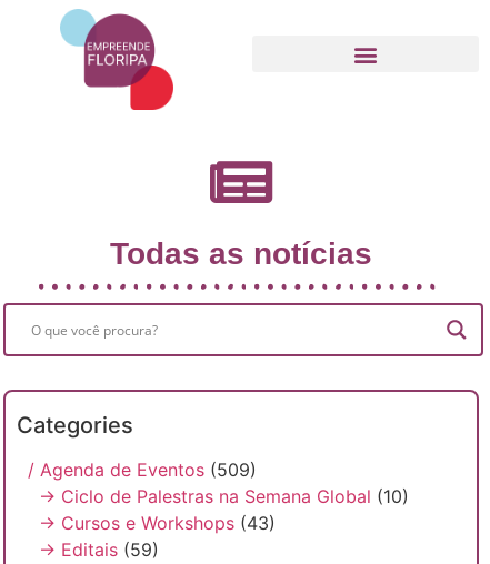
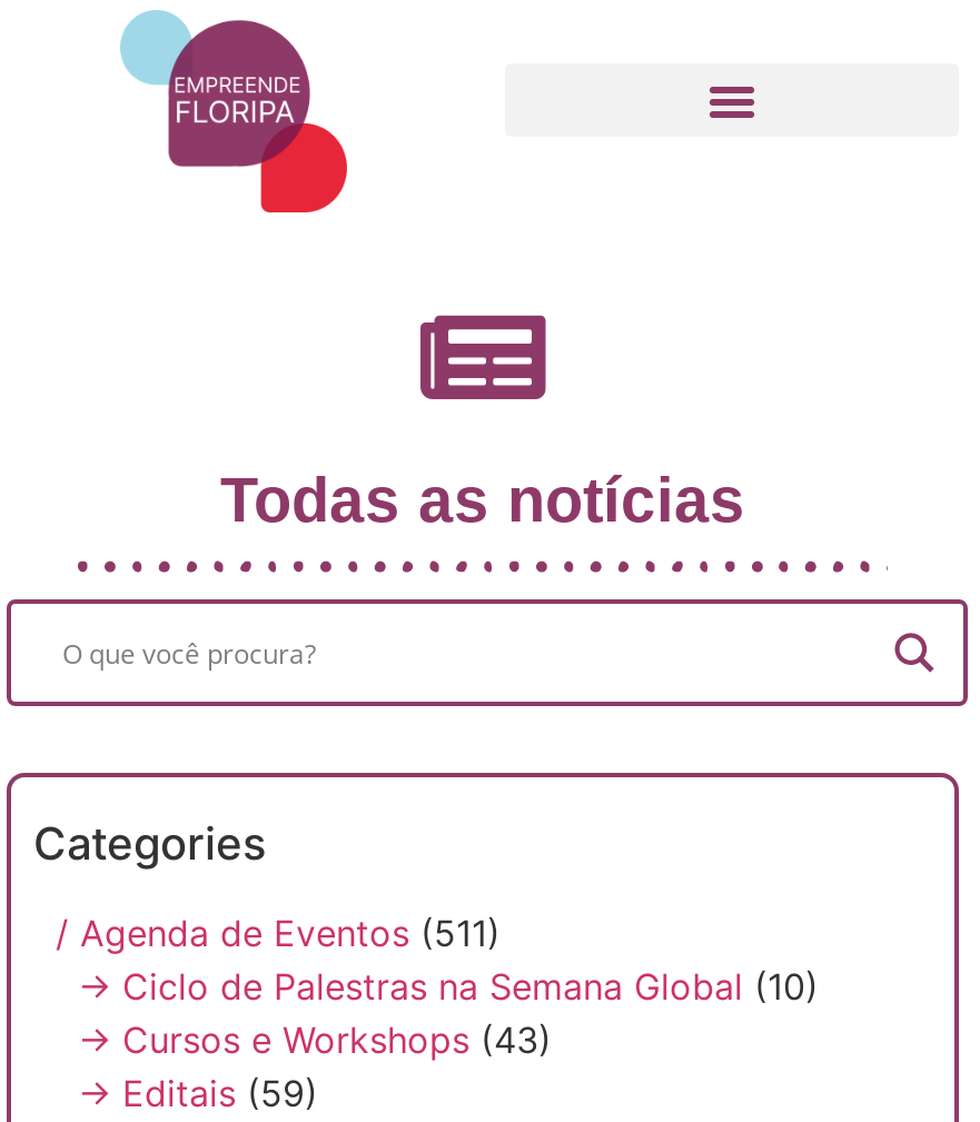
[28,459,257,481] / Agenda de Eventos (509) -> [56,911,501,956] / Agenda de Eventos (511)

